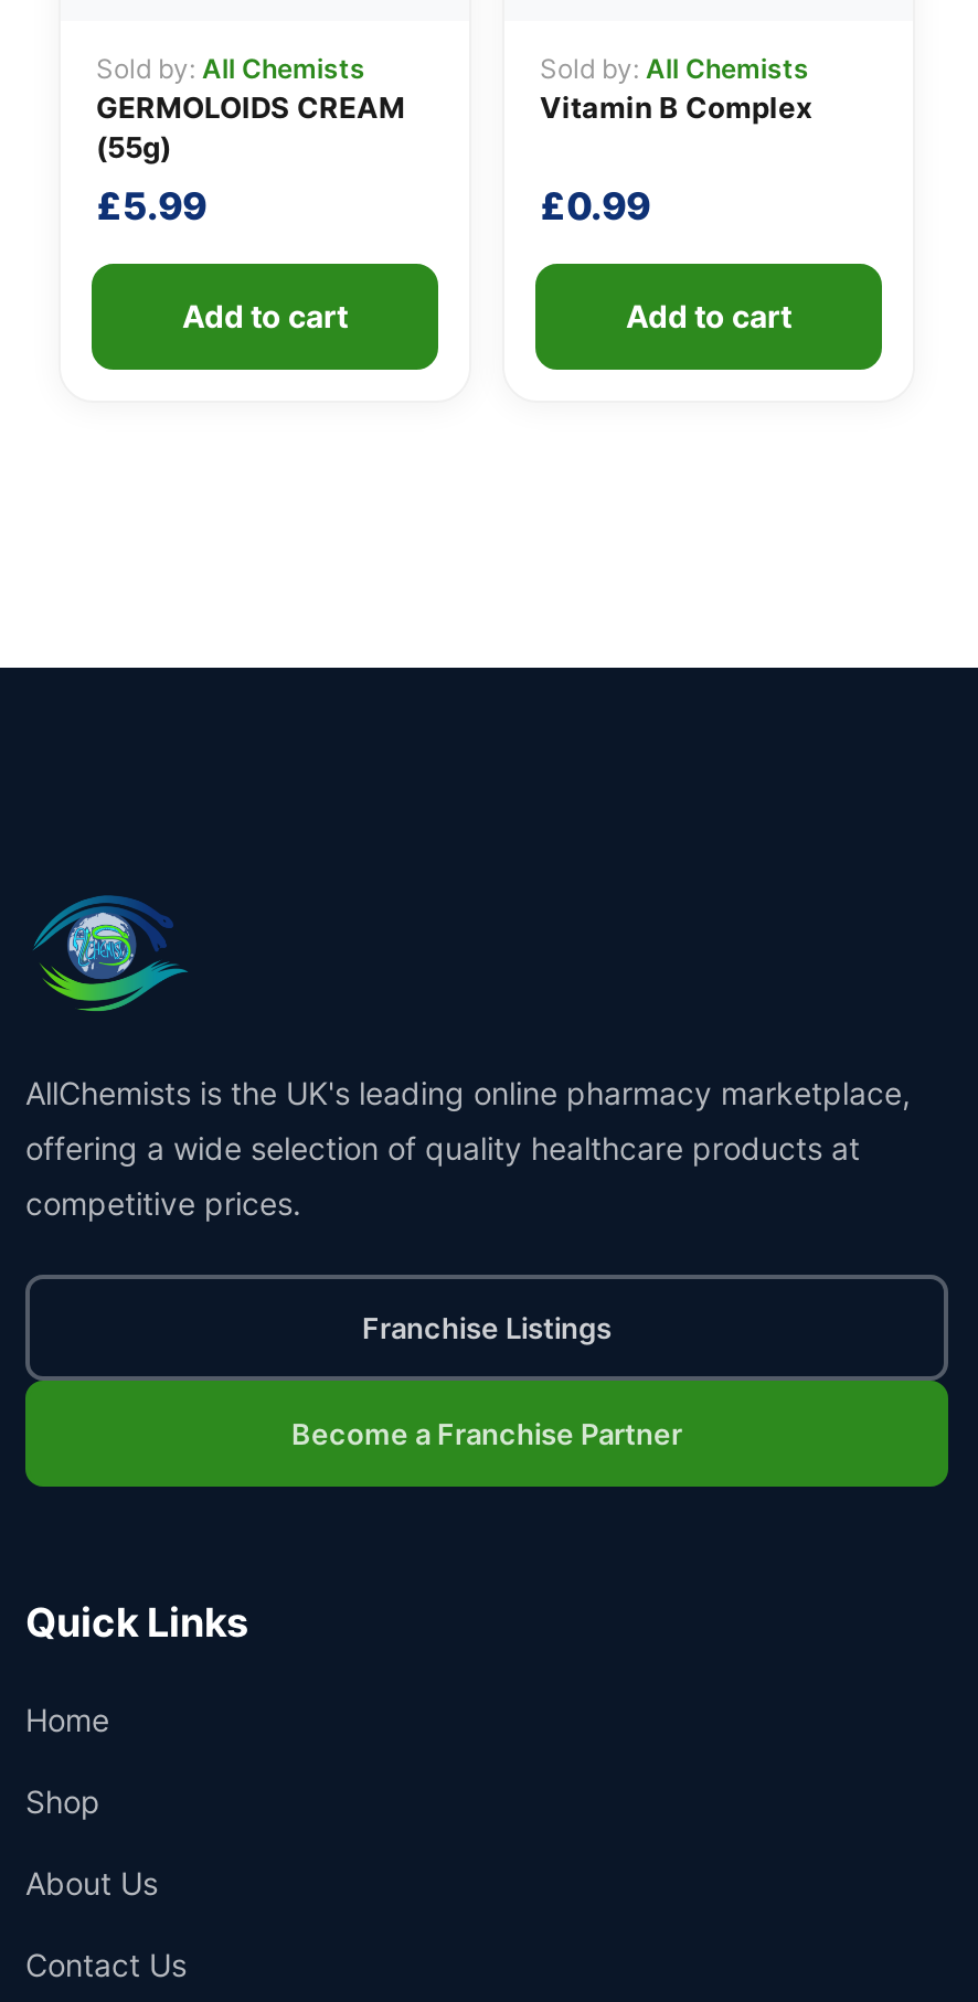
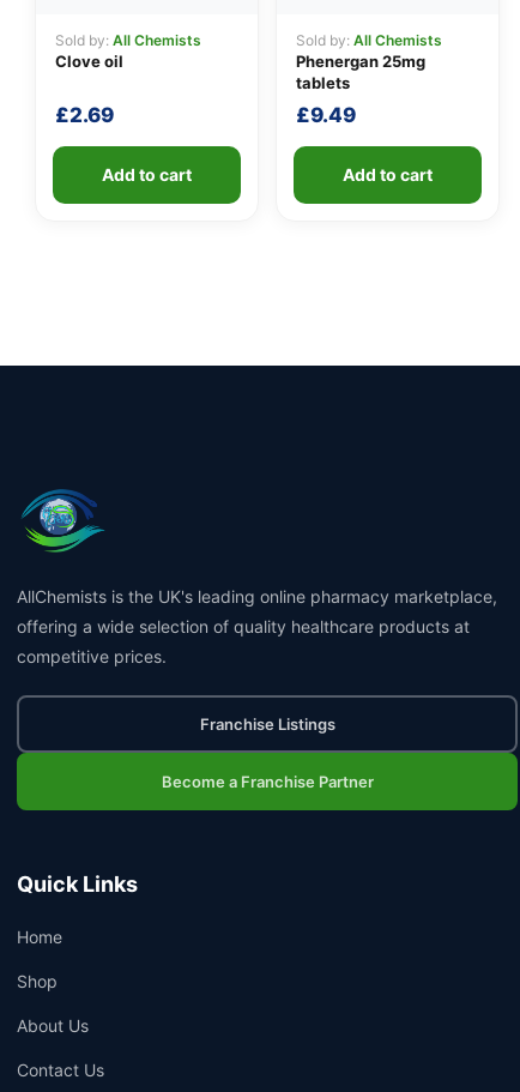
[96,89,405,228] GERMOLOIDS CREAM | (55g) | £5.99 -> [55,51,123,127] Clove oil | £2.69
[540,89,811,228] Vitamin B Complex | £0.99 -> [296,51,425,127] Phenergan 25mg | tablets | £9.49

